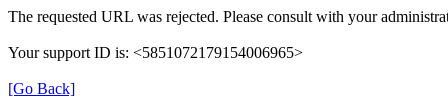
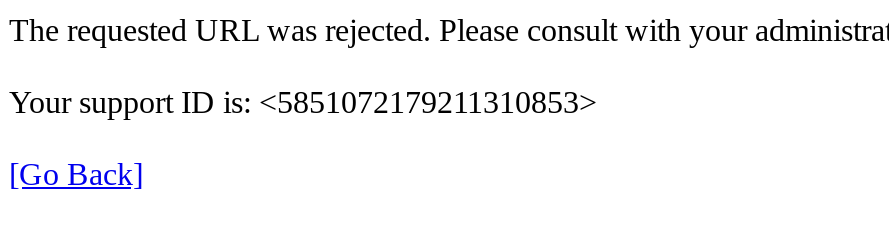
[8,44,303,61] Your support ID is: <5851072179154006965> -> [9,85,597,119] Your support ID is: <5851072179211310853>

